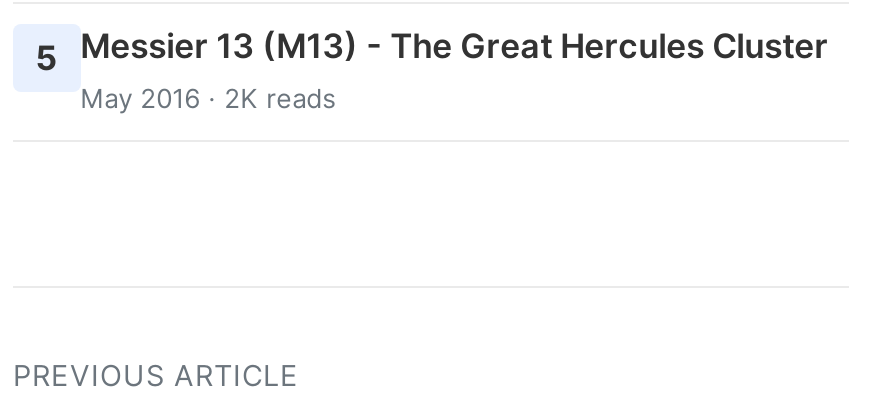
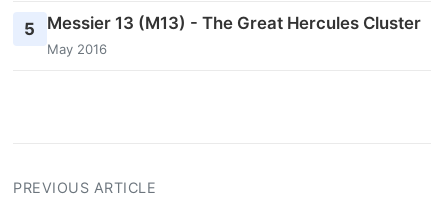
[80,82,336,114] May 2016 · 2K reads -> [47,41,107,57] May 2016

